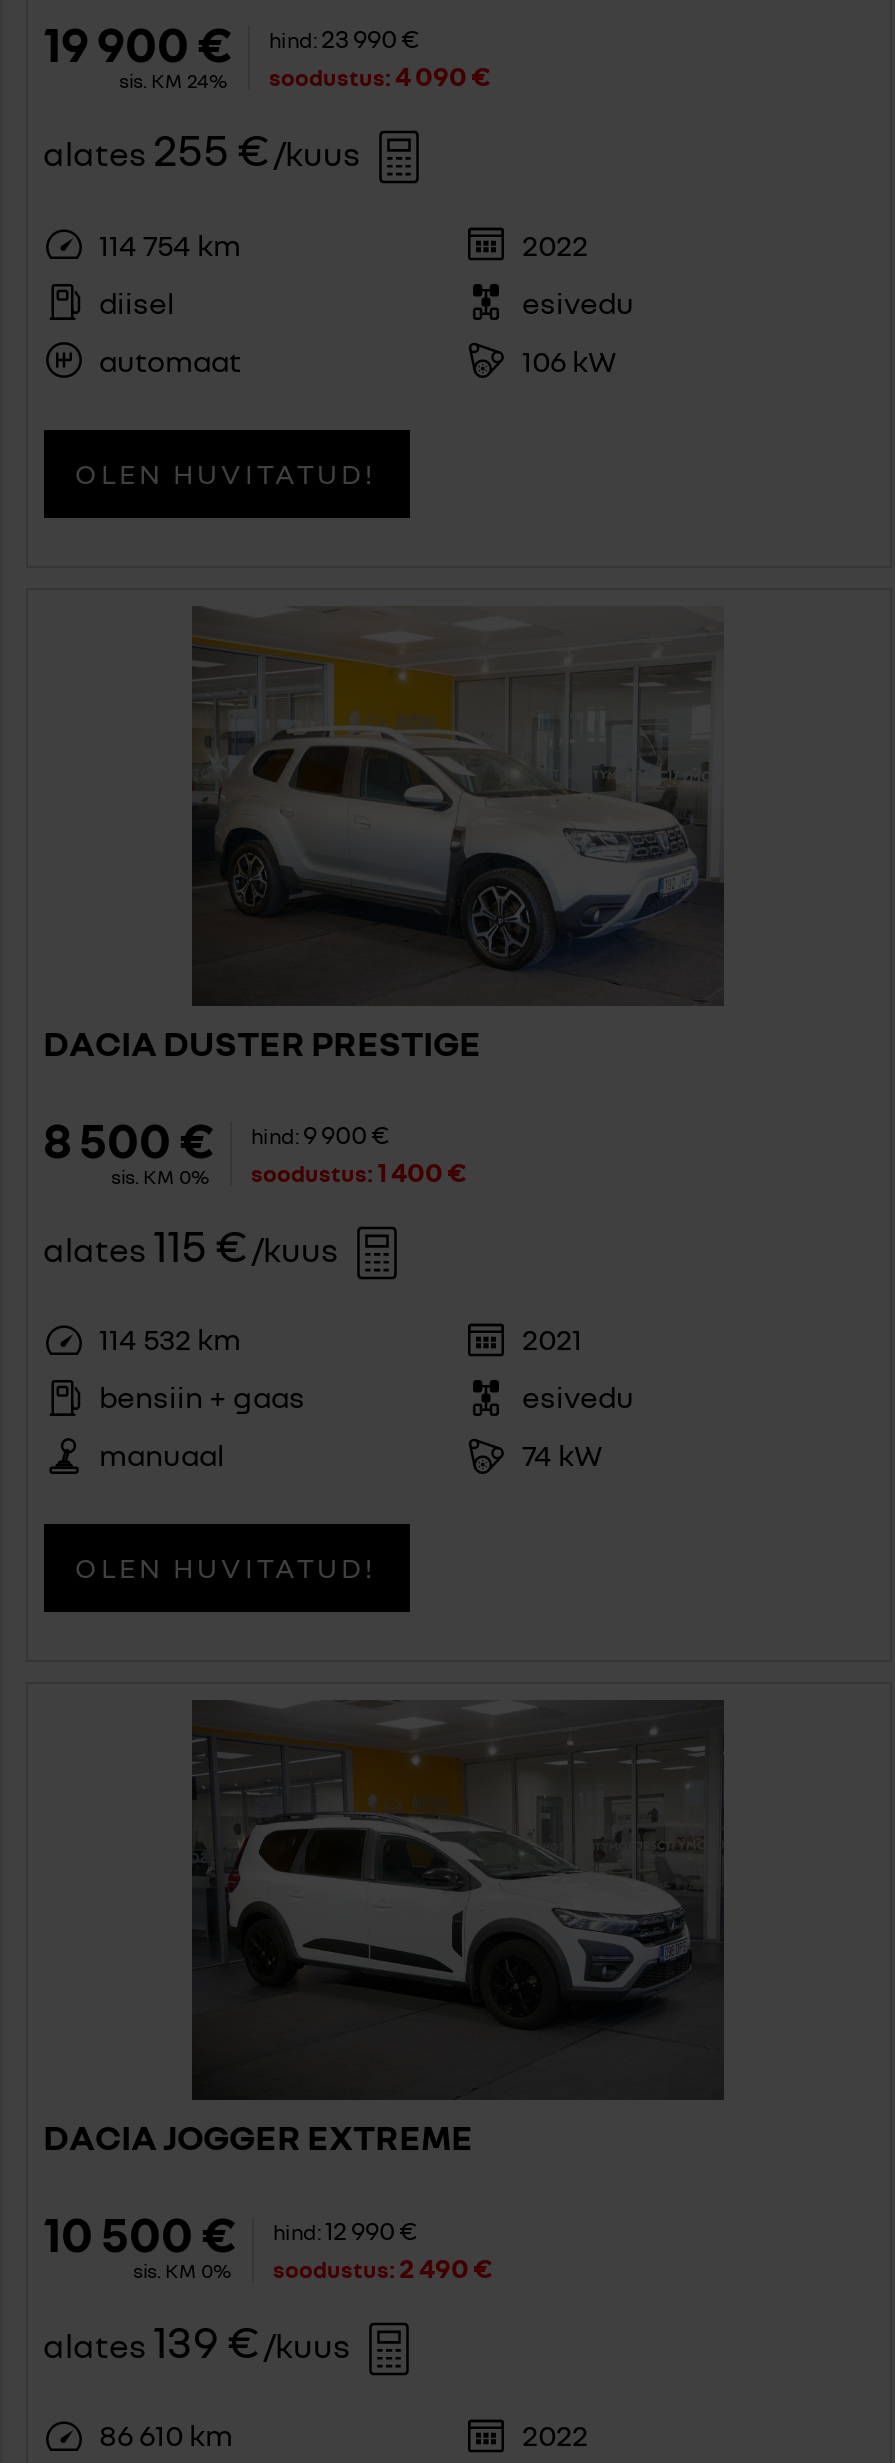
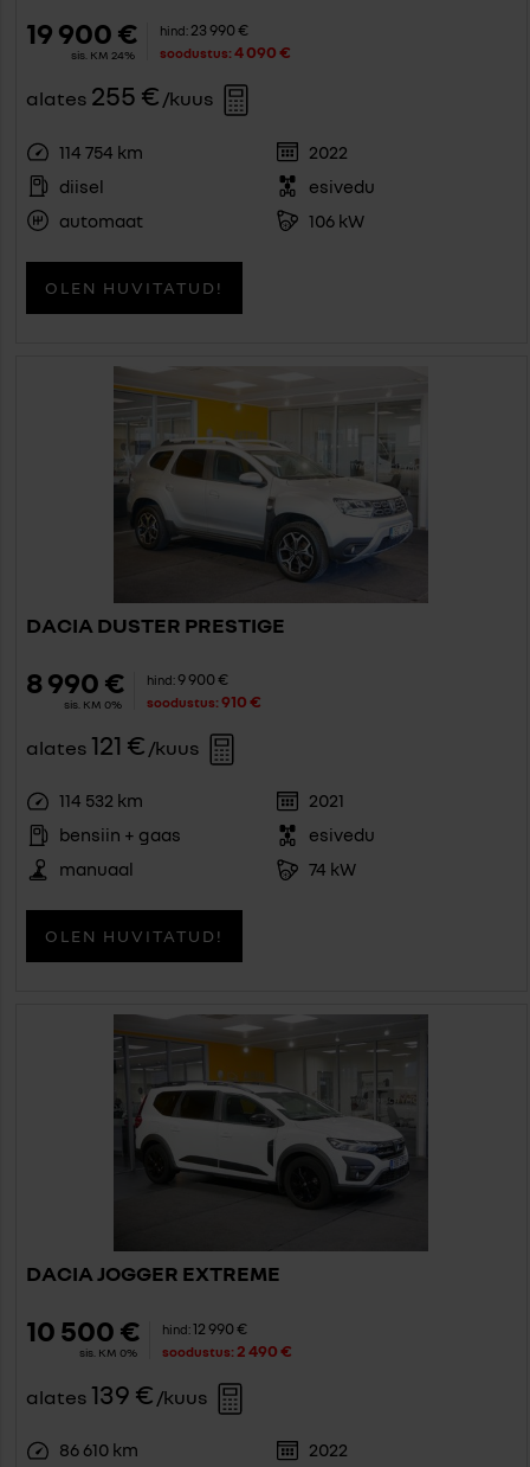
[43,1107,389,1169] 8 500 € hind: 9 900 € -> [25,663,228,700] 8 990 € hind: 9 900 €
[111,1154,467,1188] sis. KM 0% soodustus: 1 400 € -> [63,691,261,711] sis. KM 0% soodustus: 910 €
[43,1218,345,1272] alates115 €/kuus -> [25,729,203,761] alates121 €/kuus

